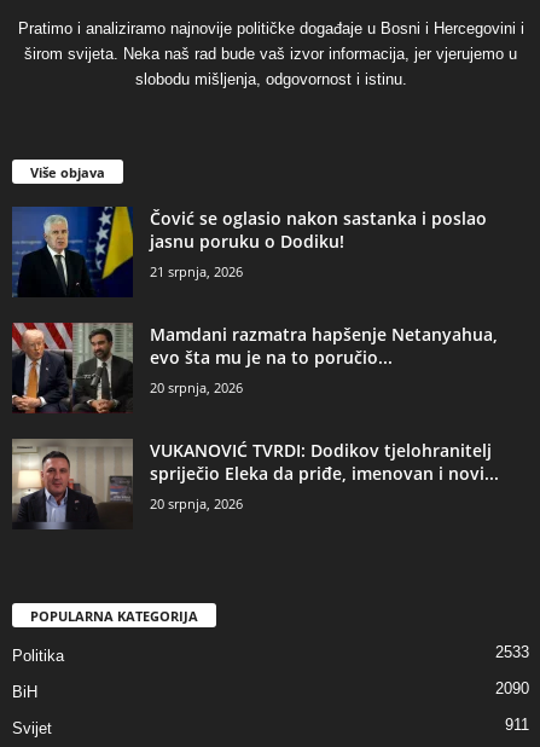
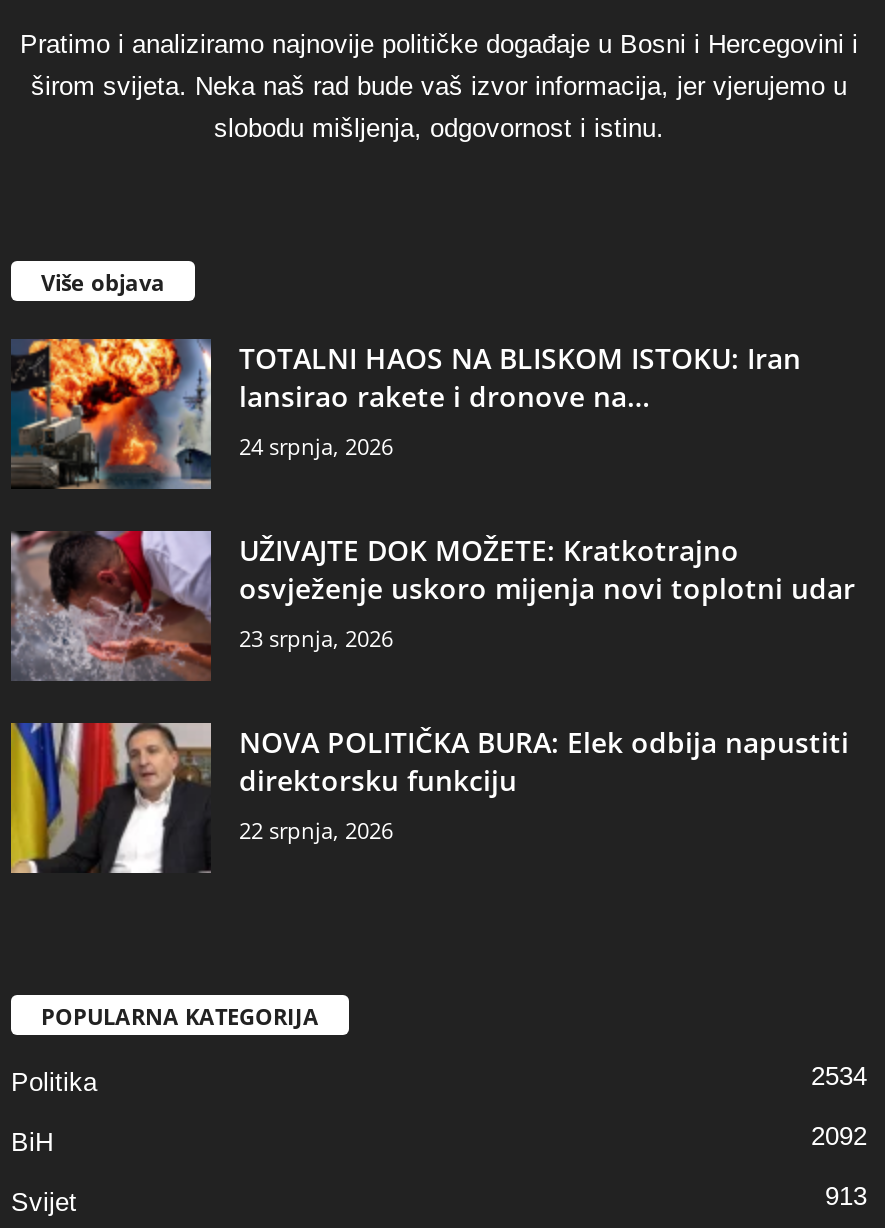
[12,205,487,297] [image] | Čović se oglasio nakon sastanka i poslao | jasnu poruku o Dodiku! | 21 srpnja, 2026 -> [11,337,801,491] [image] | TOTALNI HAOS NA BLISKOM ISTOKU: Iran | lansirao rakete i dronove na… | 24 srpnja, 2026
[12,322,498,413] [image] | Mamdani razmatra hapšenje Netanyahua, | evo šta mu je na to poručio... | 20 srpnja, 2026 -> [9,529,855,683] [image] | UŽIVAJTE DOK MOŽETE: Kratkotrajno | osvježenje uskoro mijenja novi toplotni udar | 23 srpnja, 2026
[11,439,499,531] [image] | VUKANOVIĆ TVRDI: Dodikov tjelohranitelj | spriječio Eleka da priđe, imenovan i novi... | 20 srpnja, 2026 -> [9,723,849,875] [image] | NOVA POLITIČKA BURA: Elek odbija napustiti | direktorsku funkciju | 22 srpnja, 2026
[495,643,529,661] 2533 -> [811,1061,867,1091] 2534
[495,679,529,698] 2090 -> [811,1121,867,1151] 2092
[505,716,529,734] 911 -> [825,1181,867,1211] 913

